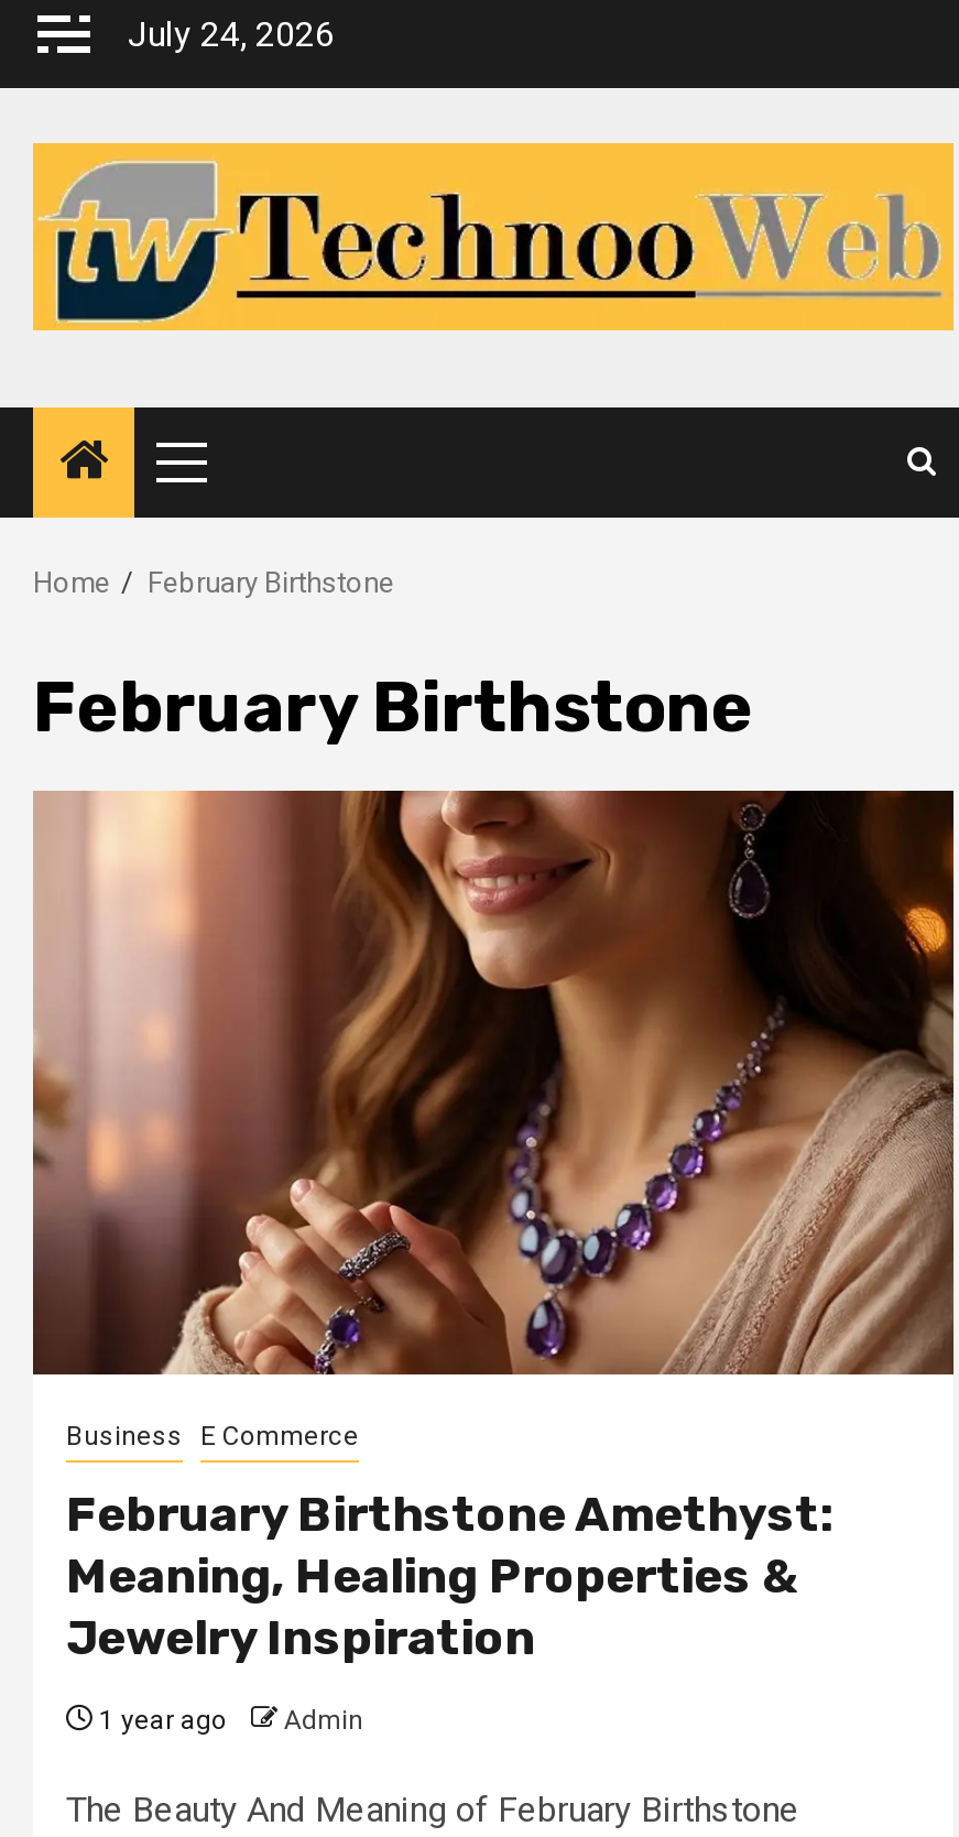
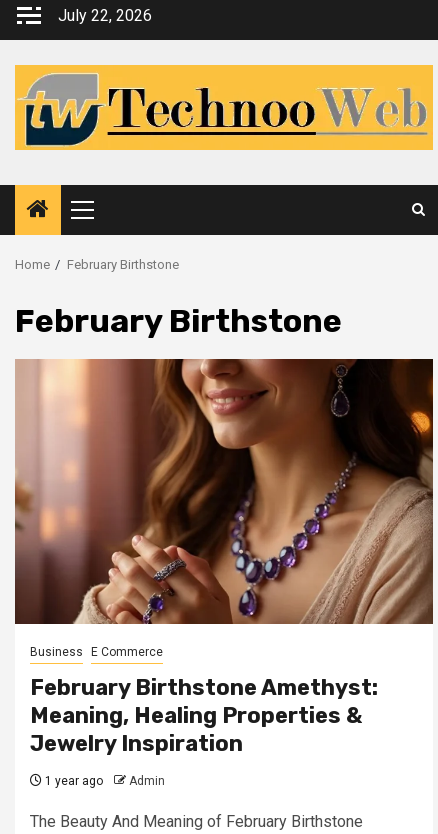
[128,13,335,55] July 24, 2026 -> [58,6,152,25] July 22, 2026

